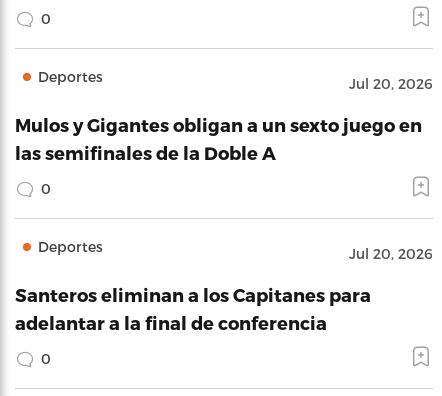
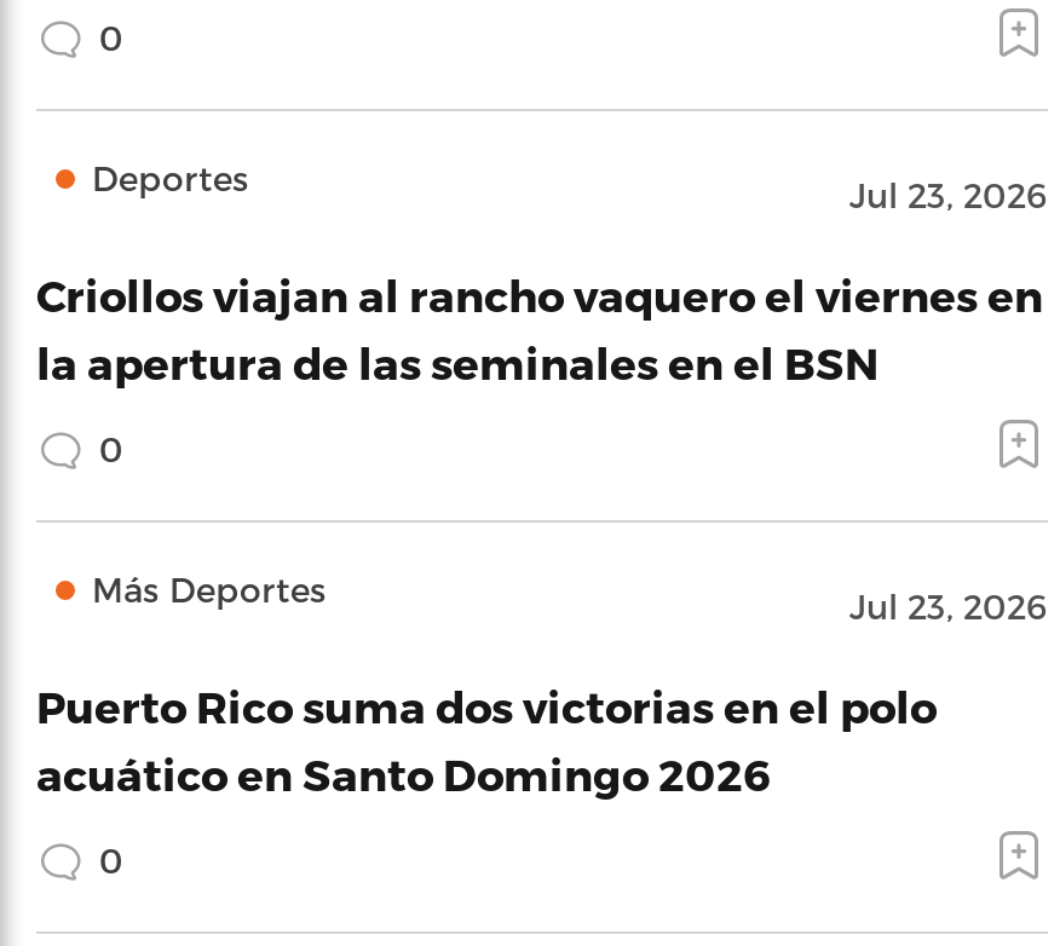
[349,75,433,92] Jul 20, 2026 -> [849,174,1048,215] Jul 23, 2026
[15,114,422,163] Mulos y Gigantes obligan a un sexto juego en | las semifinales de la Doble A -> [36,269,1043,387] Criollos viajan al rancho vaquero el viernes en | la apertura de las seminales en el BSN
[38,238,433,262] Deportes | Jul 20, 2026 -> [92,569,1048,627] Más Deportes | Jul 23, 2026
[15,284,371,333] Santeros eliminan a los Capitanes para | adelantar a la final de conferencia -> [36,680,937,798] Puerto Rico suma dos victorias en el polo | acuático en Santo Domingo 2026

